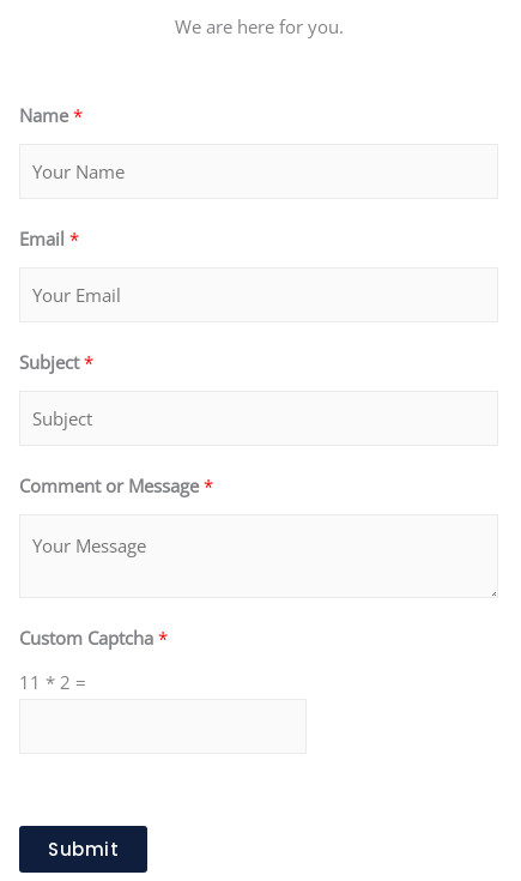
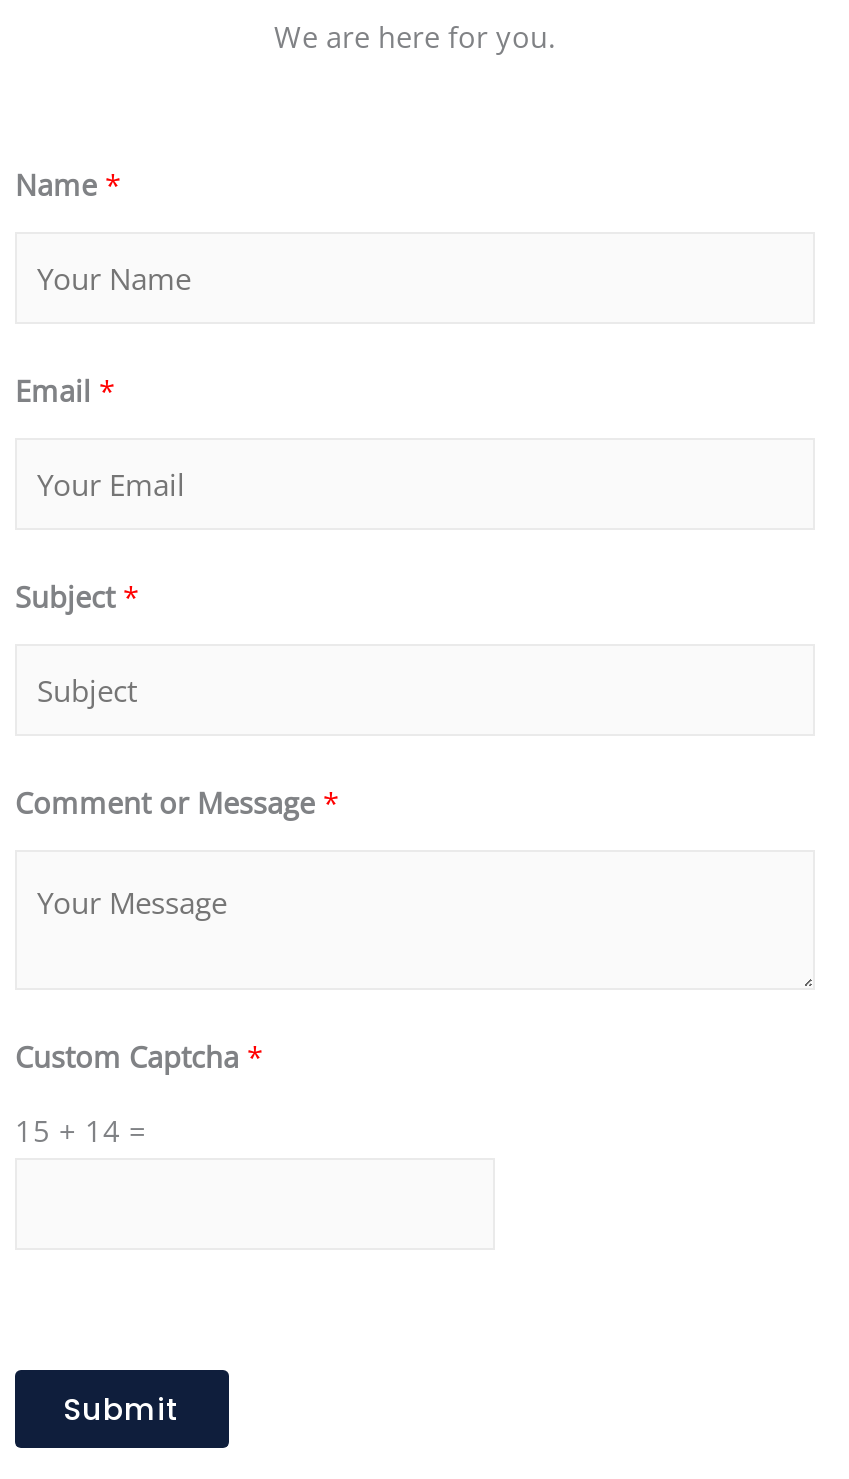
[19,670,86,694] 11 * 2 = -> [15,1110,147,1150] 15 + 14 =

